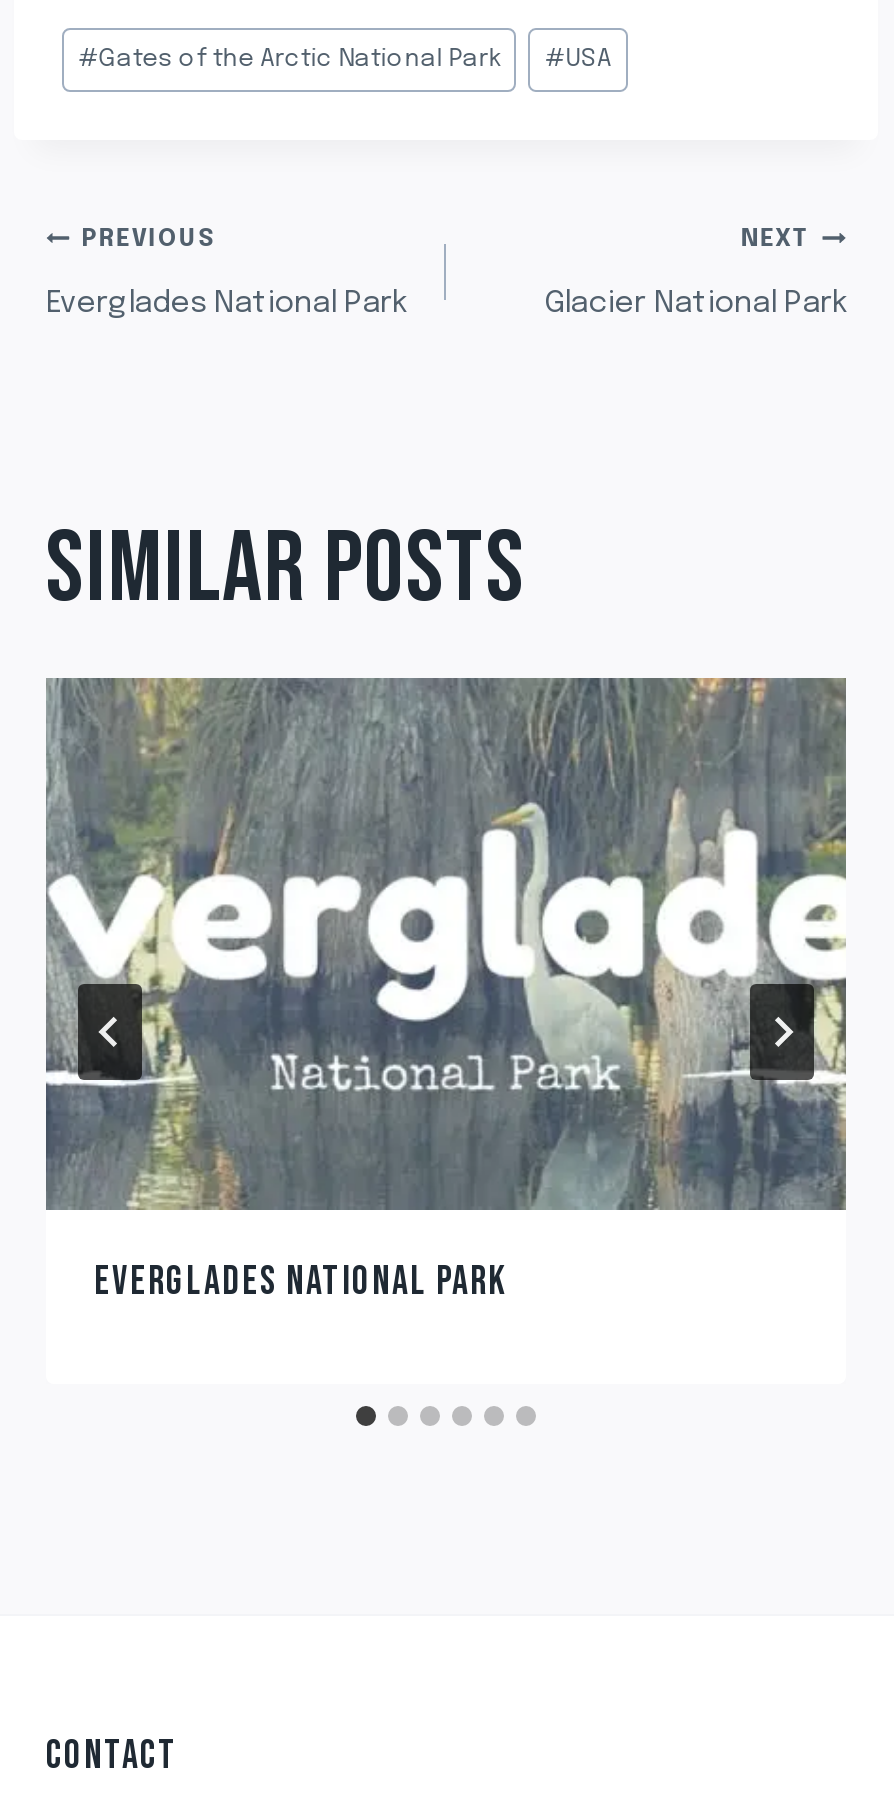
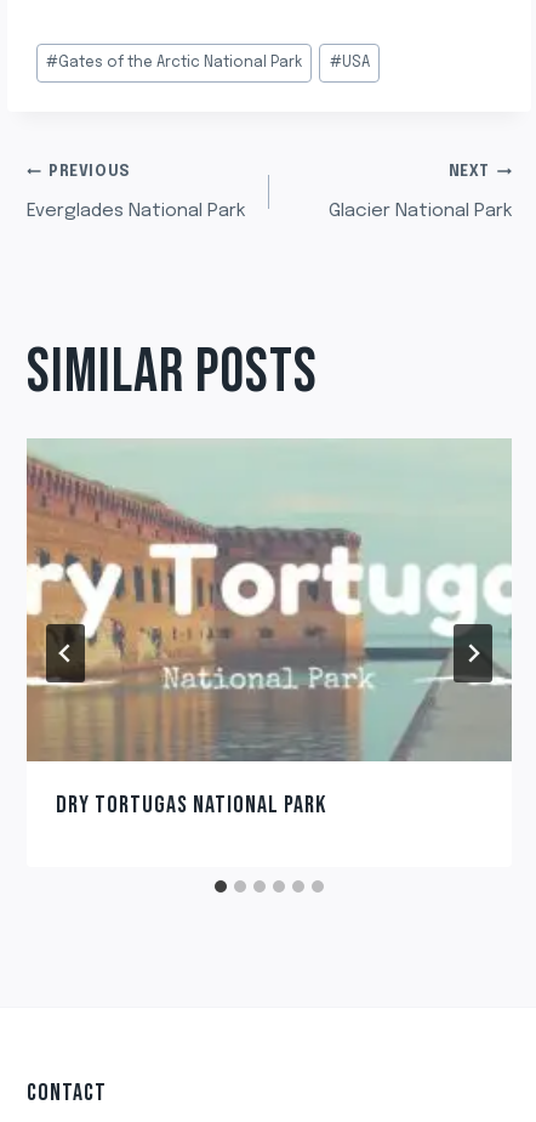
[44,676,846,1307] [image] | EVERGLADES NATIONAL PARK -> [25,438,512,820] [image] | DRY TORTUGAS NATIONAL PARK

